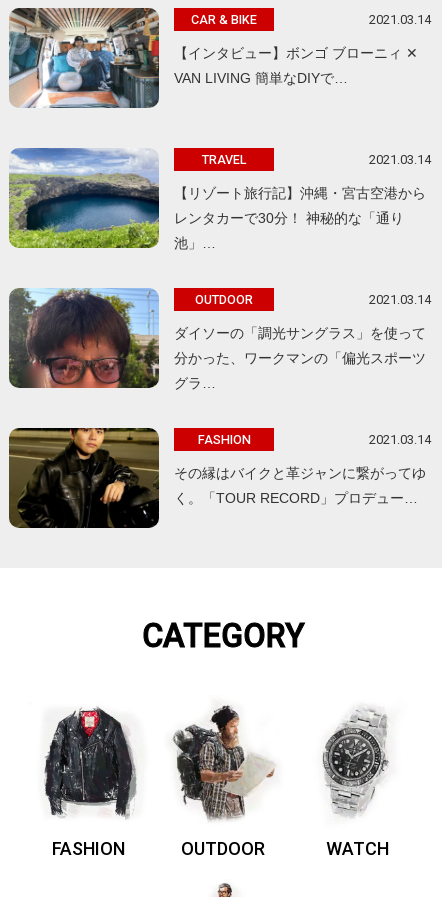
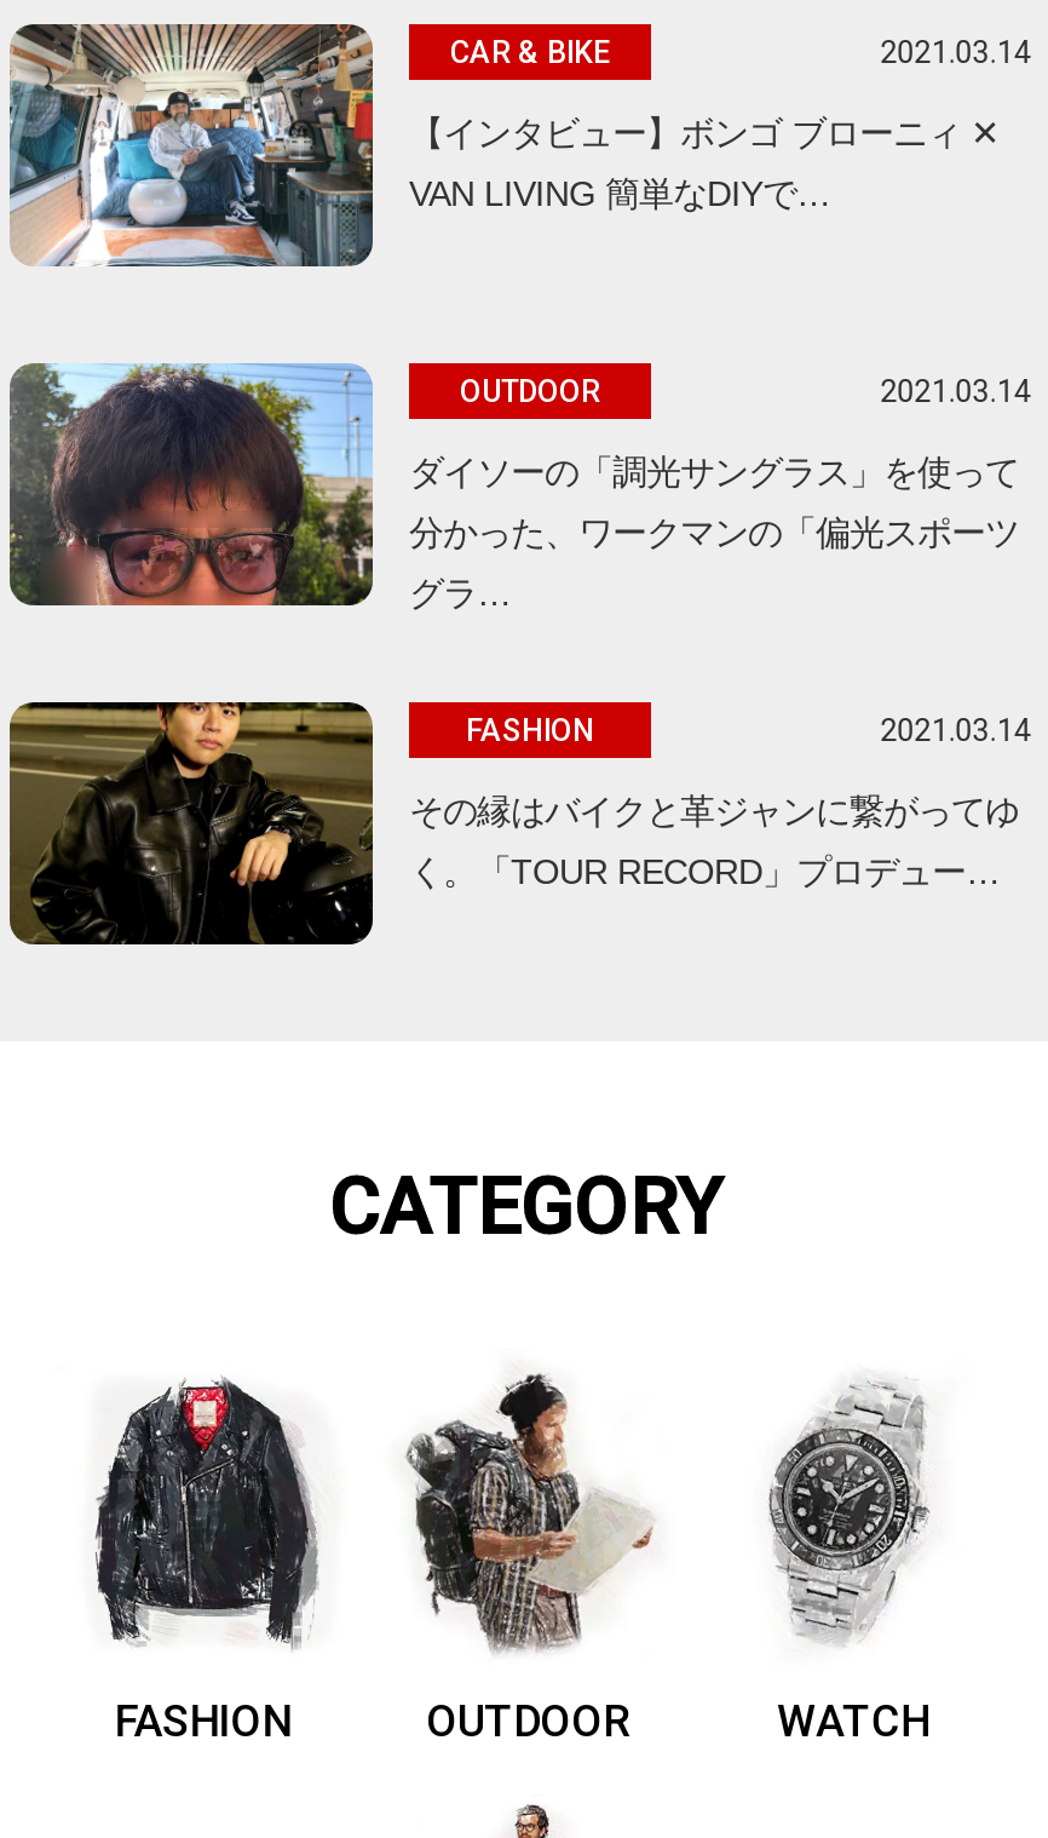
[9,147,431,251] [image] | TRAVEL | 2021.03.14 | 【リゾート旅行記】沖縄・宮古空港から | レンタカーで30分！ 神秘的な「通り | 池」… -> none

